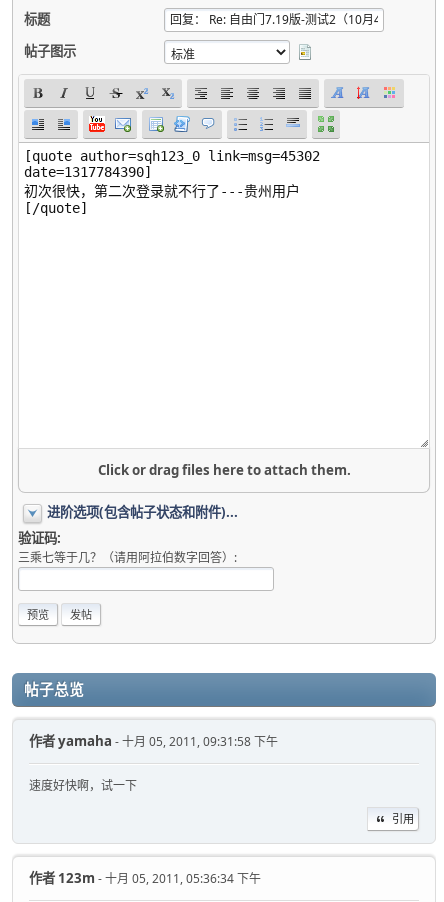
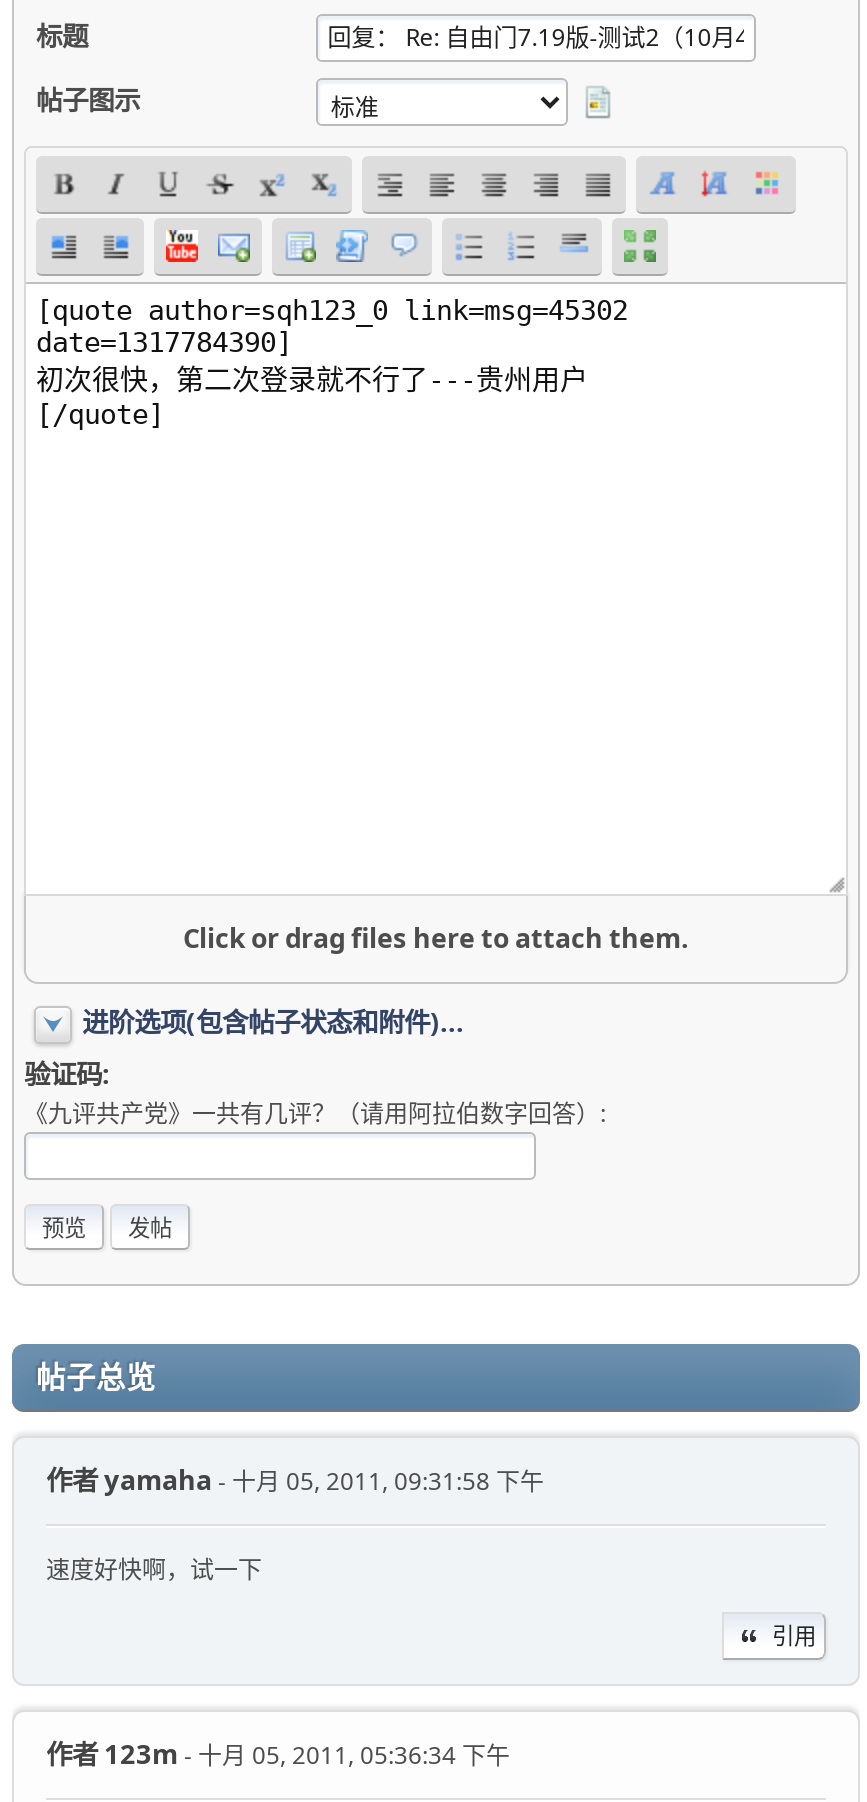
[18,549,237,566] 三乘七等于几？（请用阿拉伯数字回答）: -> [24,1096,606,1130] 《九评共产党》一共有几评？（请用阿拉伯数字回答）:

